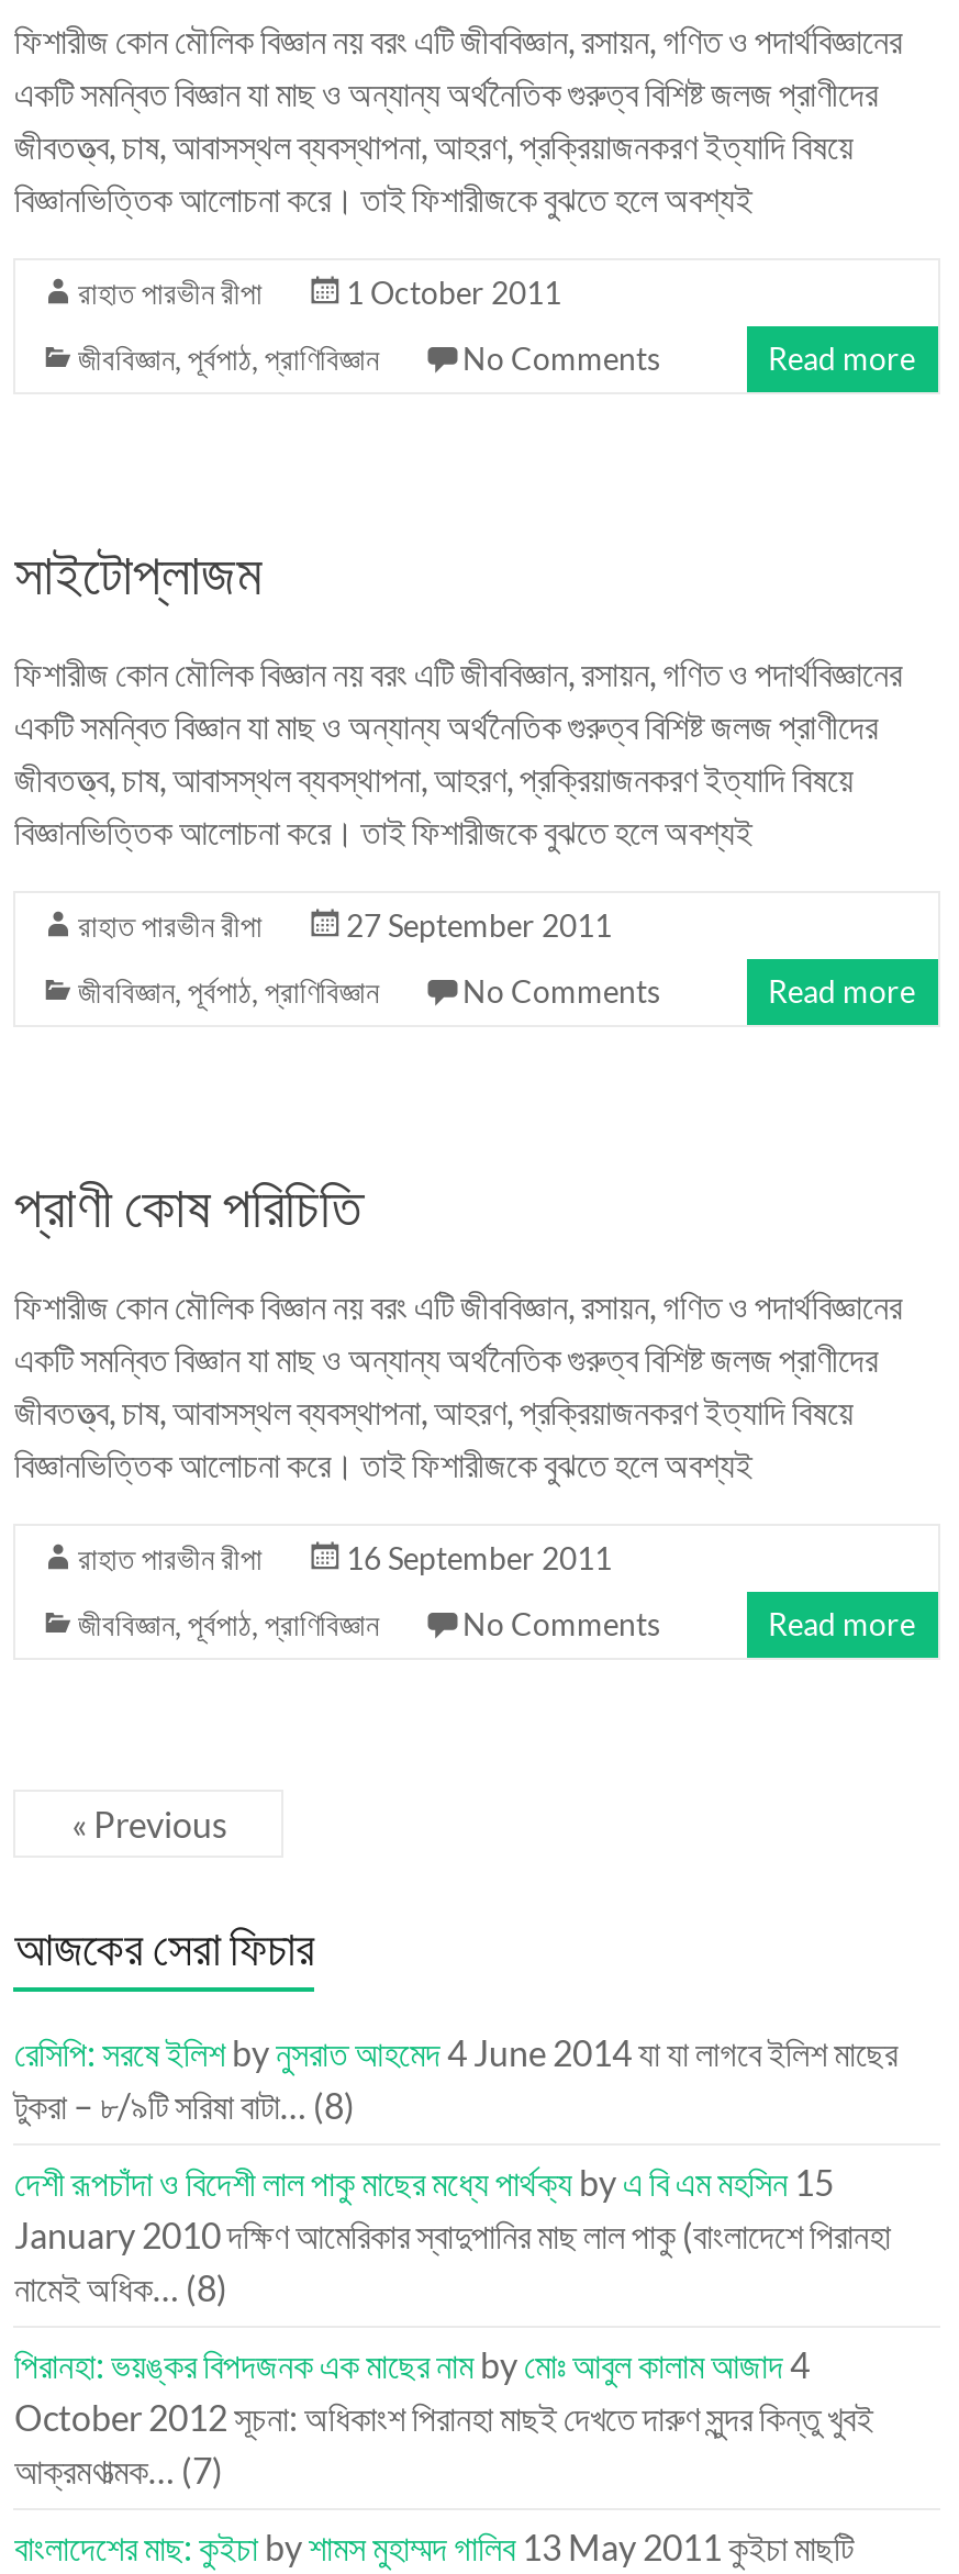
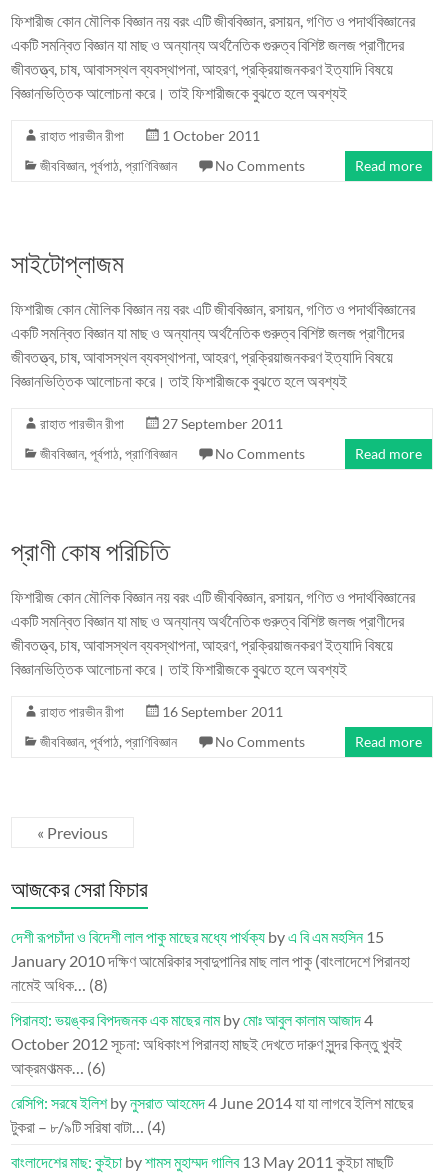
moved [14,2031,897,2073] -> [11,1093,413,1112]: রেসিপি: সরষে ইলিশ byনুসরাত আহমেদ 4 June 2014 যা যা লাগবে ইলিশ মাছের
[14,2084,355,2126] টুকরা – ৮/৯টি সরিষা বাটা… (8) -> none
moved [14,2161,891,2438] -> [11,927,410,1053]: দেশী রূপচাঁদা ও বিদেশী লাল পাকু মাছের মধ্যে পার্থক্য by এ বি এম মহসিন 15 | January 2010 দক্ষিণ আমেরিকার স্বাদুপানির মাছ লাল পাকু (বাংলাদেশে পিরানহা | নামেই অধিক… (8) | পিরানহা: ভয়ঙ্কর বিপদজনক এক মাছের নাম by মোঃ আবুল কালাম আজাদ 4 | October 2012 সূচনা: অধিকাংশ পিরানহা মাছই দেখতে দারুণ সুন্দর কিন্তু খুবই
[14,2449,223,2491] আক্রমণাত্মক… (7) -> [11,1058,166,1136] আক্রমণাত্মক… (6) | টুকরা – ৮/৯টি সরিষা বাটা… (4)

